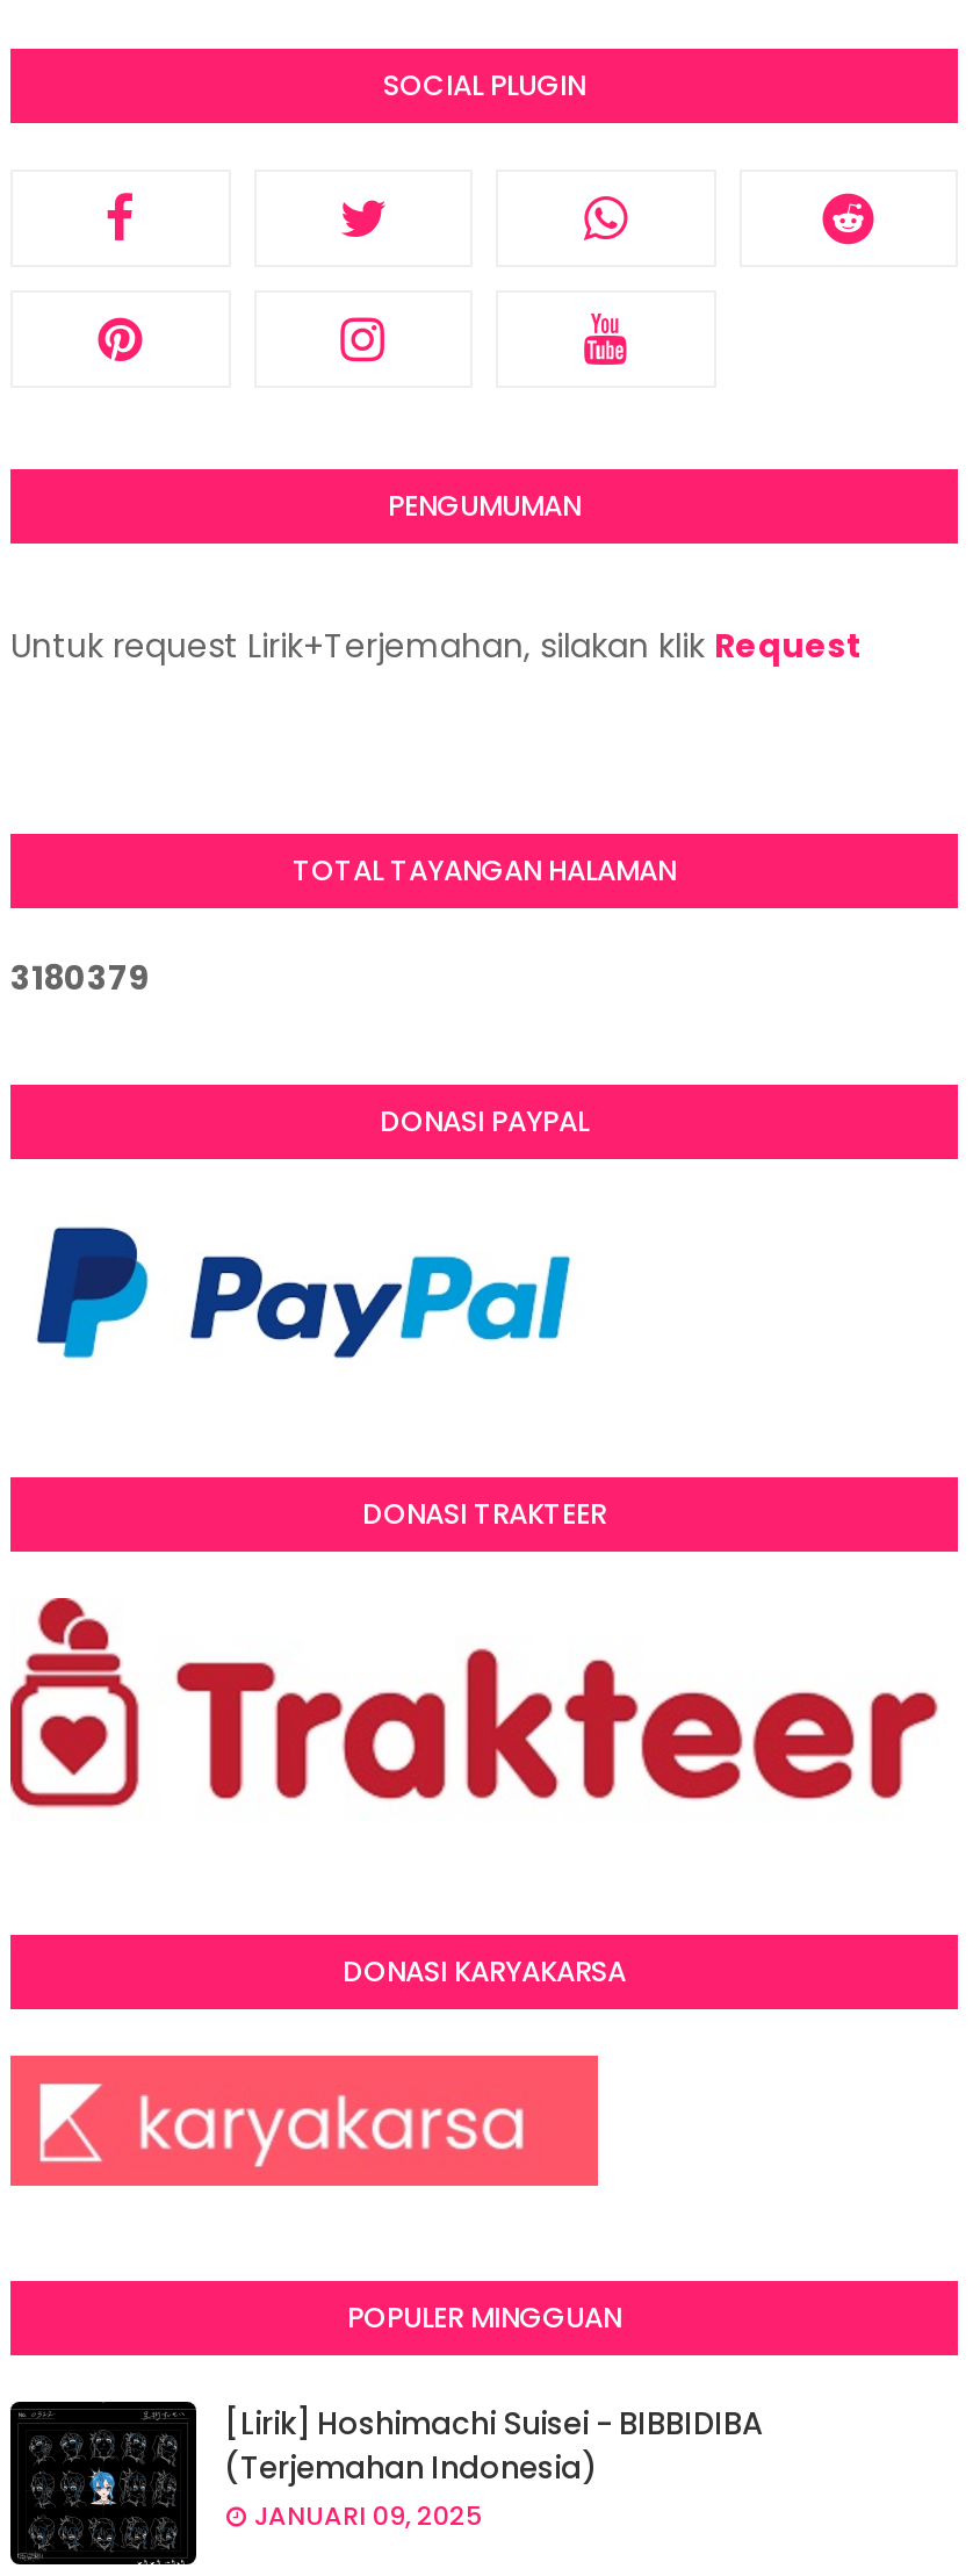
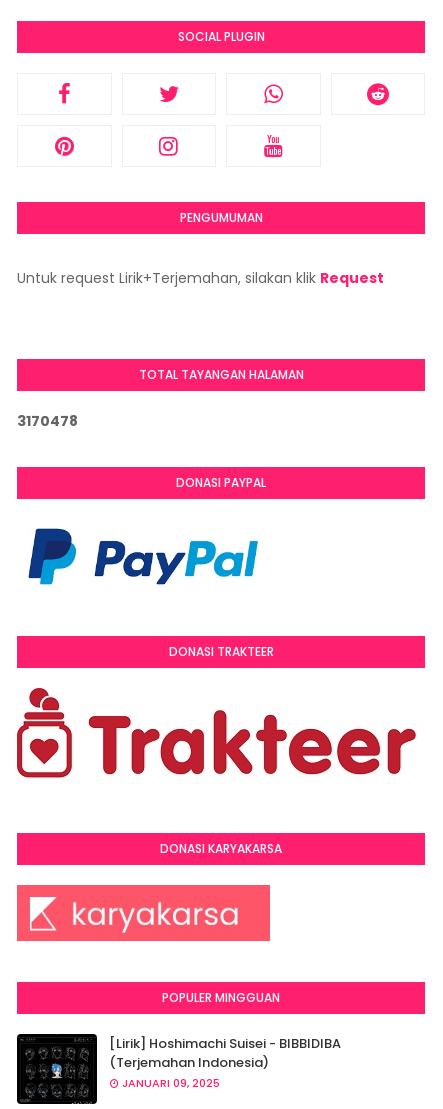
[10,955,150,1001] 3180379 -> [17,411,78,431] 3170478

